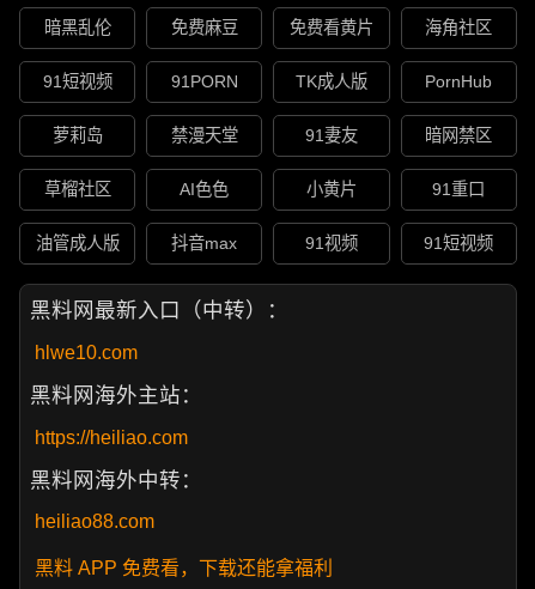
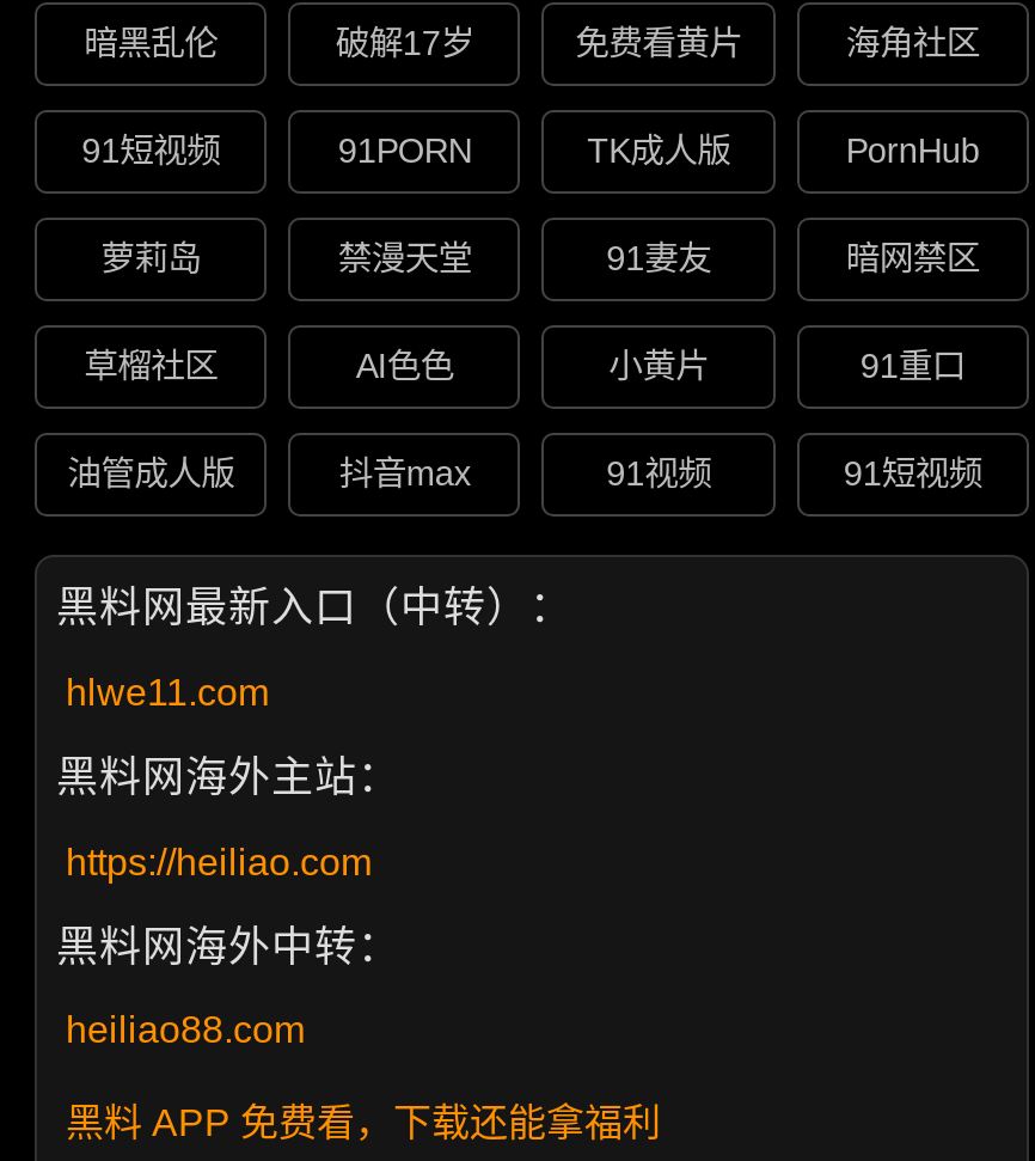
[171,18,238,38] 免费麻豆 -> [335,25,474,63] 破解17岁
[35,342,138,362] hlwe10.com -> [66,671,269,712] hlwe11.com

